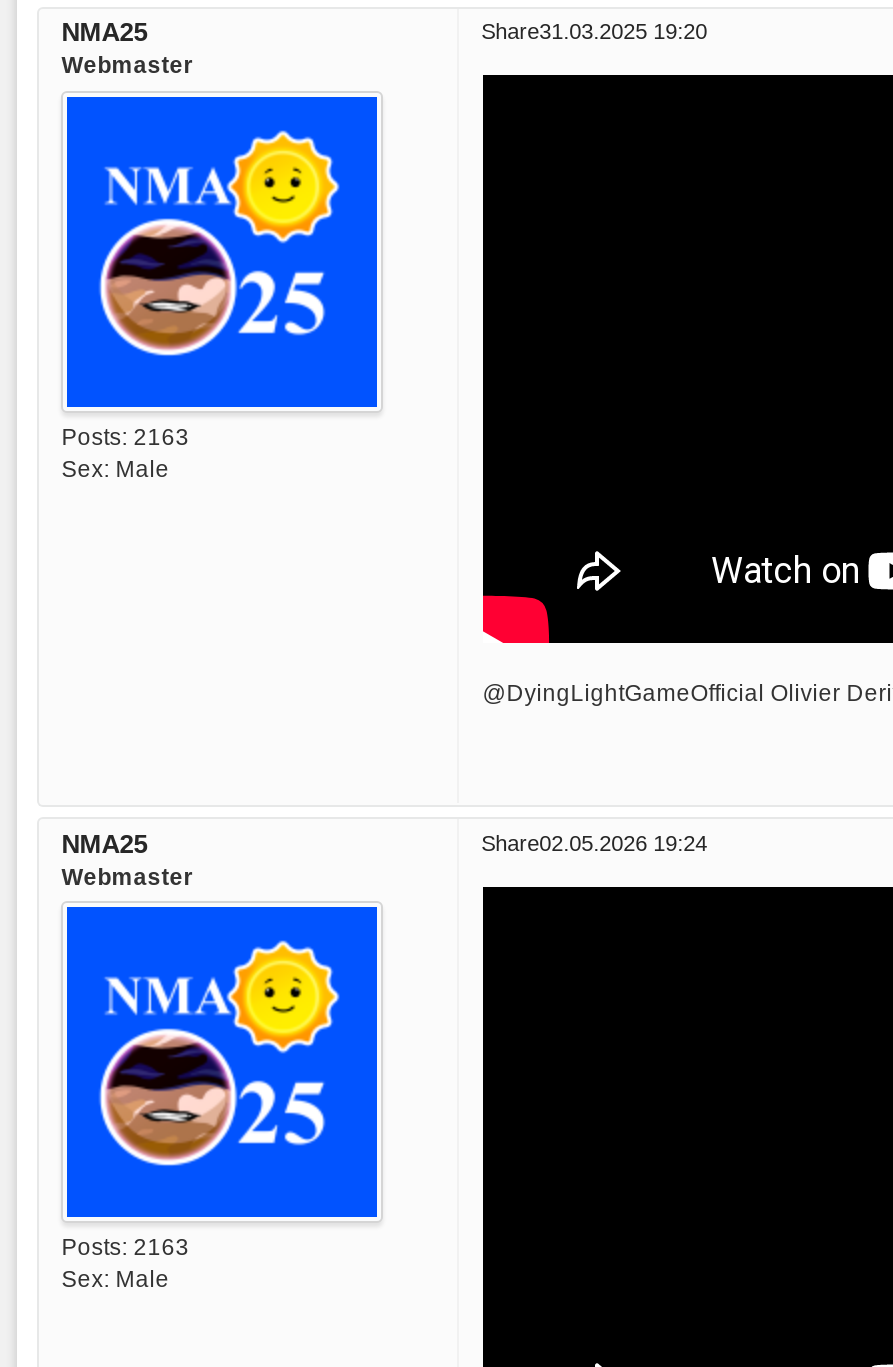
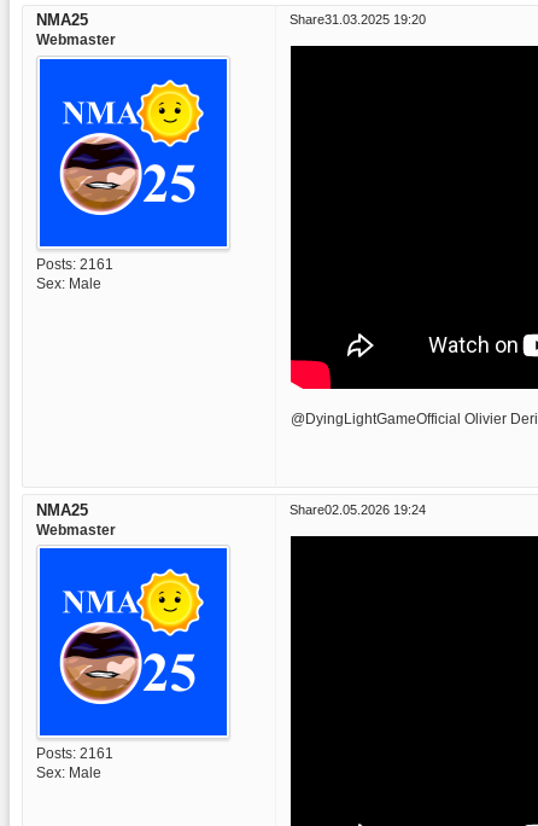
[61,423,189,449] Posts: 2163 -> [36,256,114,271] Posts: 2161
[61,1233,189,1259] Posts: 2163 -> [36,745,114,761] Posts: 2161

